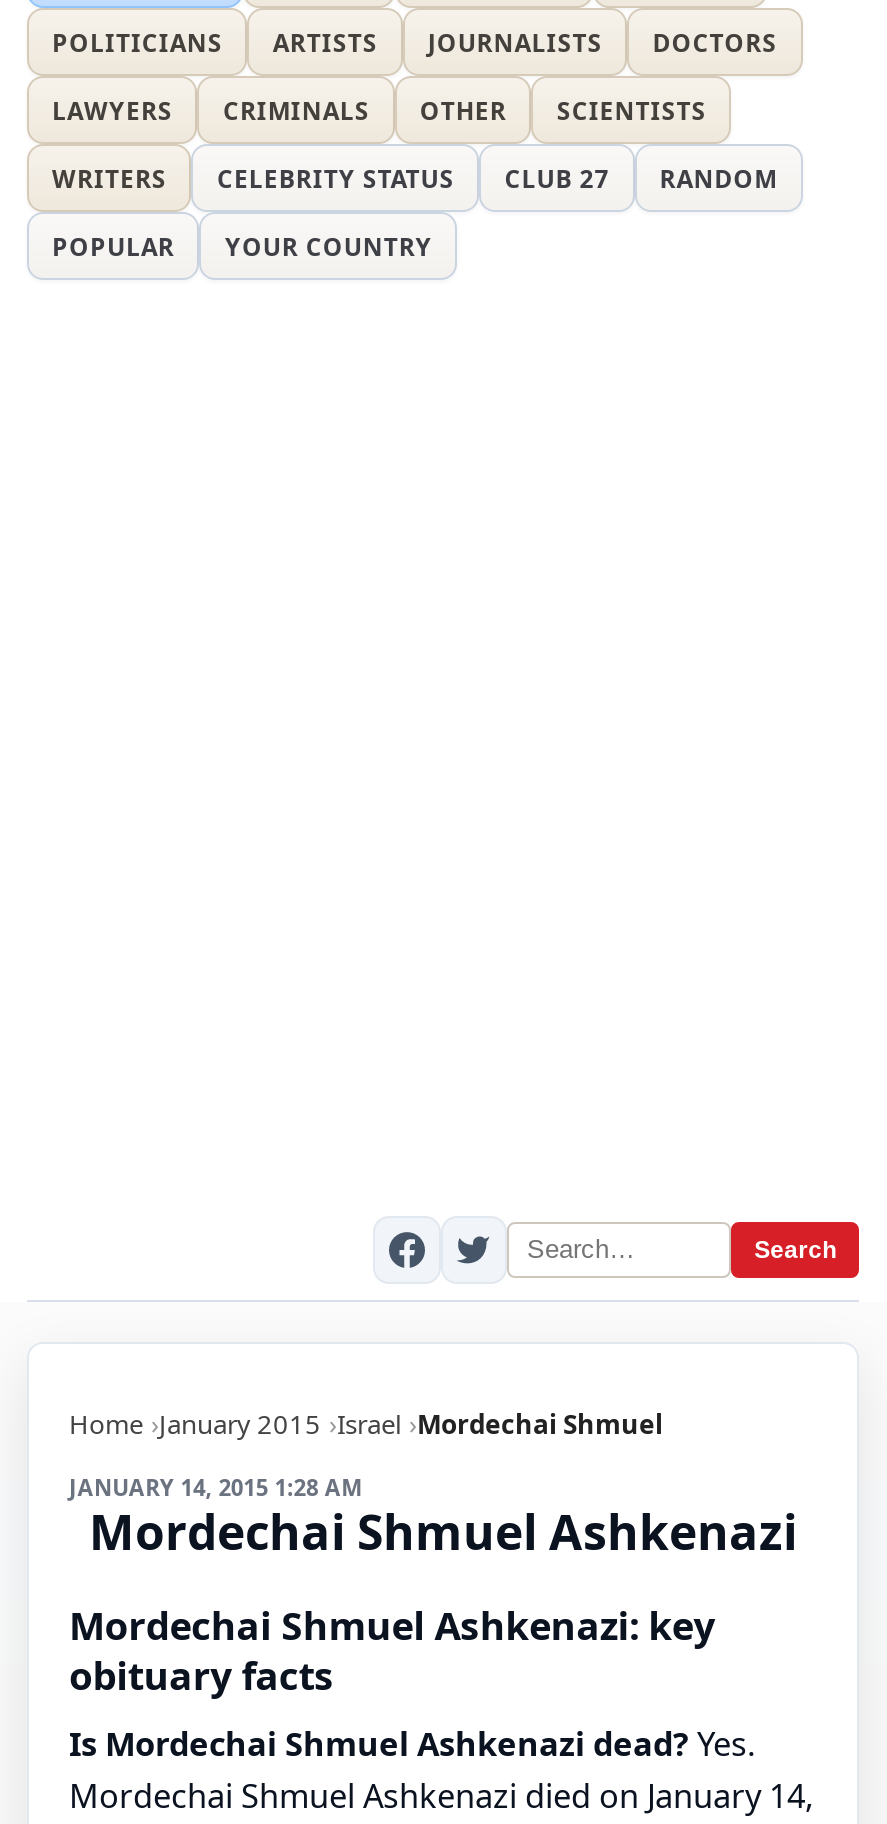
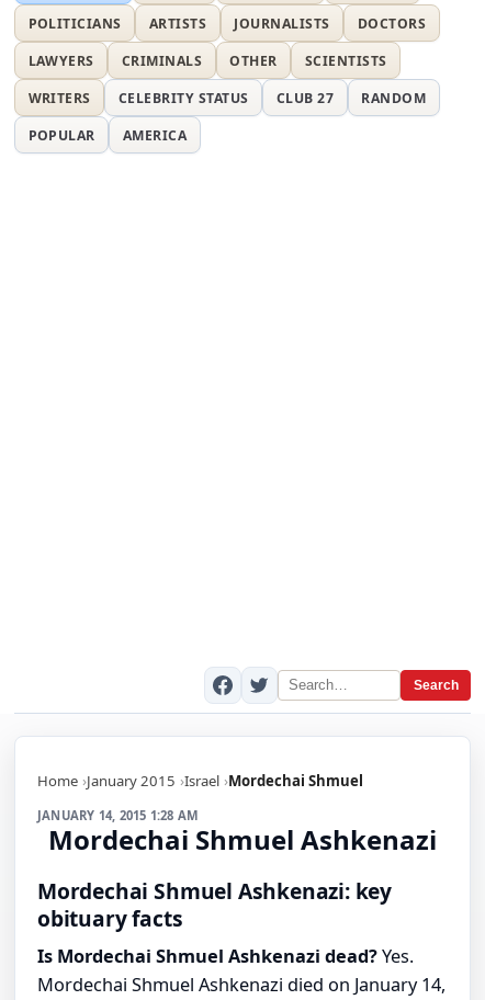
[225,229,433,263] YOUR COUNTRY -> [123,126,187,144] AMERICA

